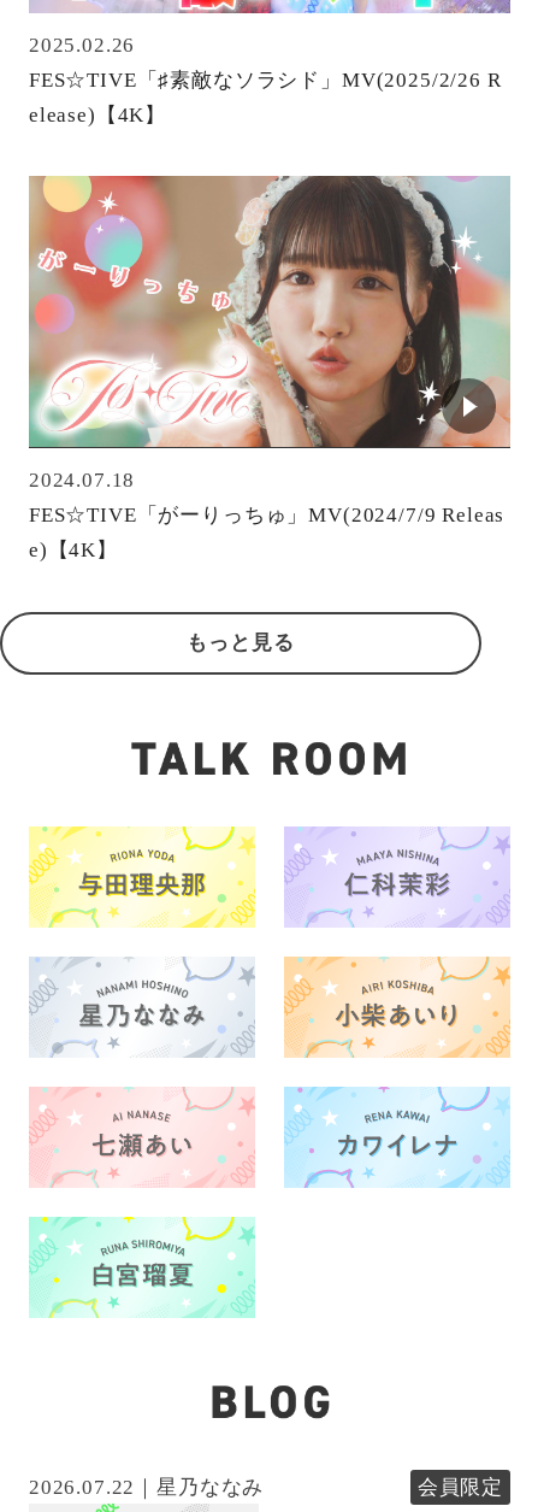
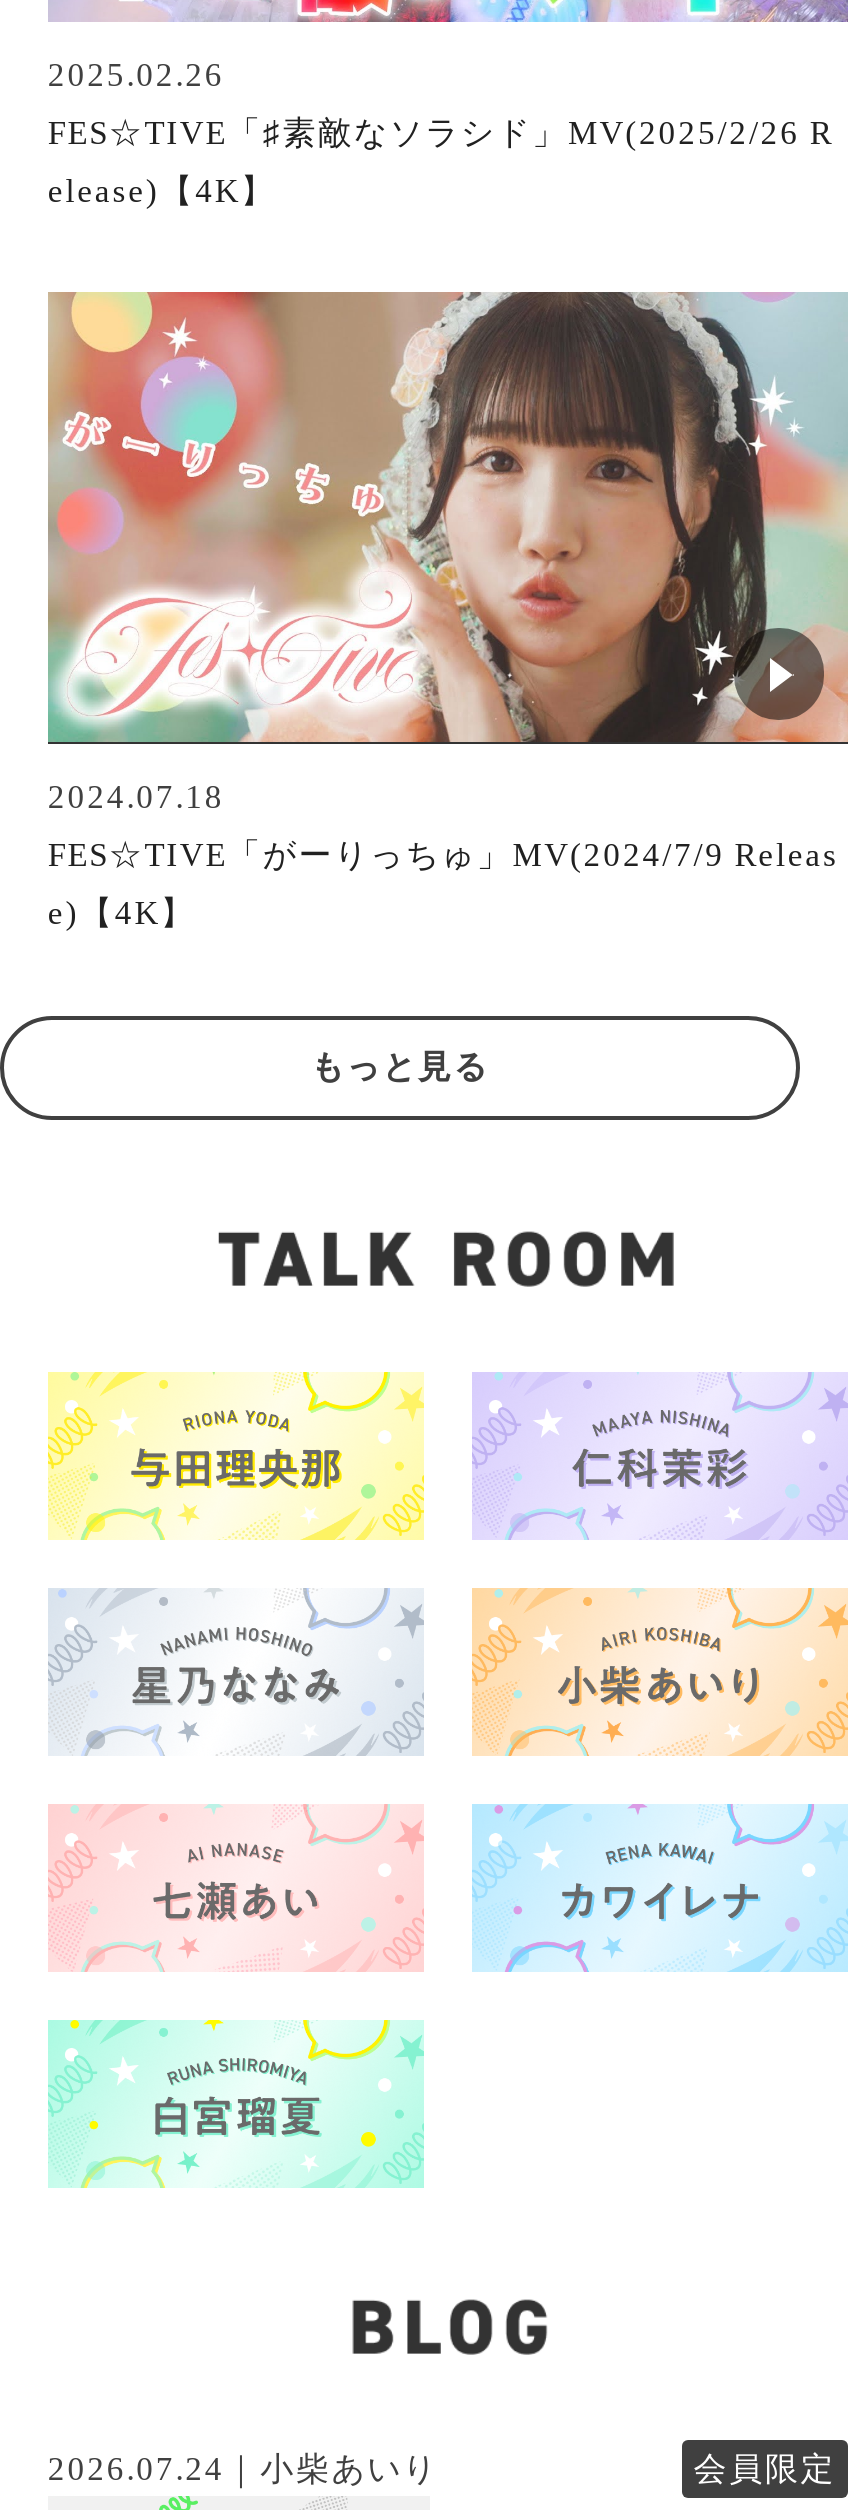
[29,1475,264,1498] 2026.07.22 | 星乃ななみ -> [48,2449,438,2487] 2026.07.24 | 小柴あいり

